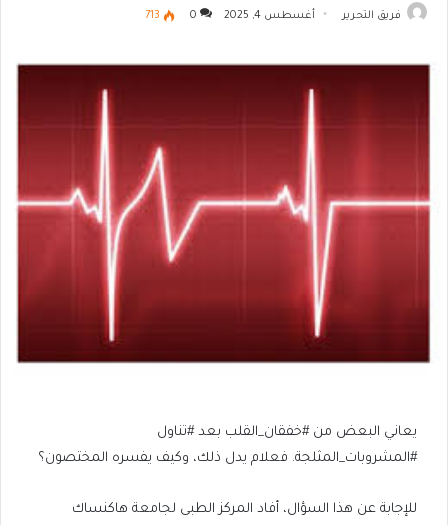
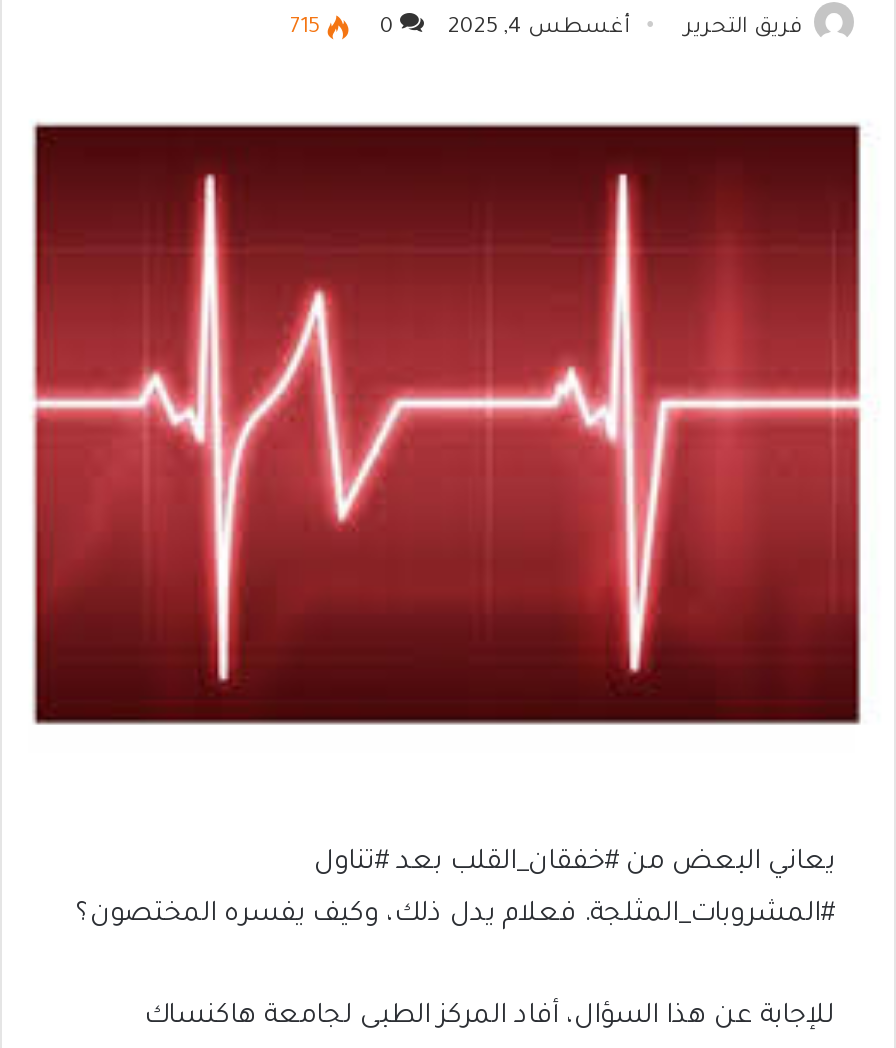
[145,10,160,22] 713 -> [290,17,320,41] 715

